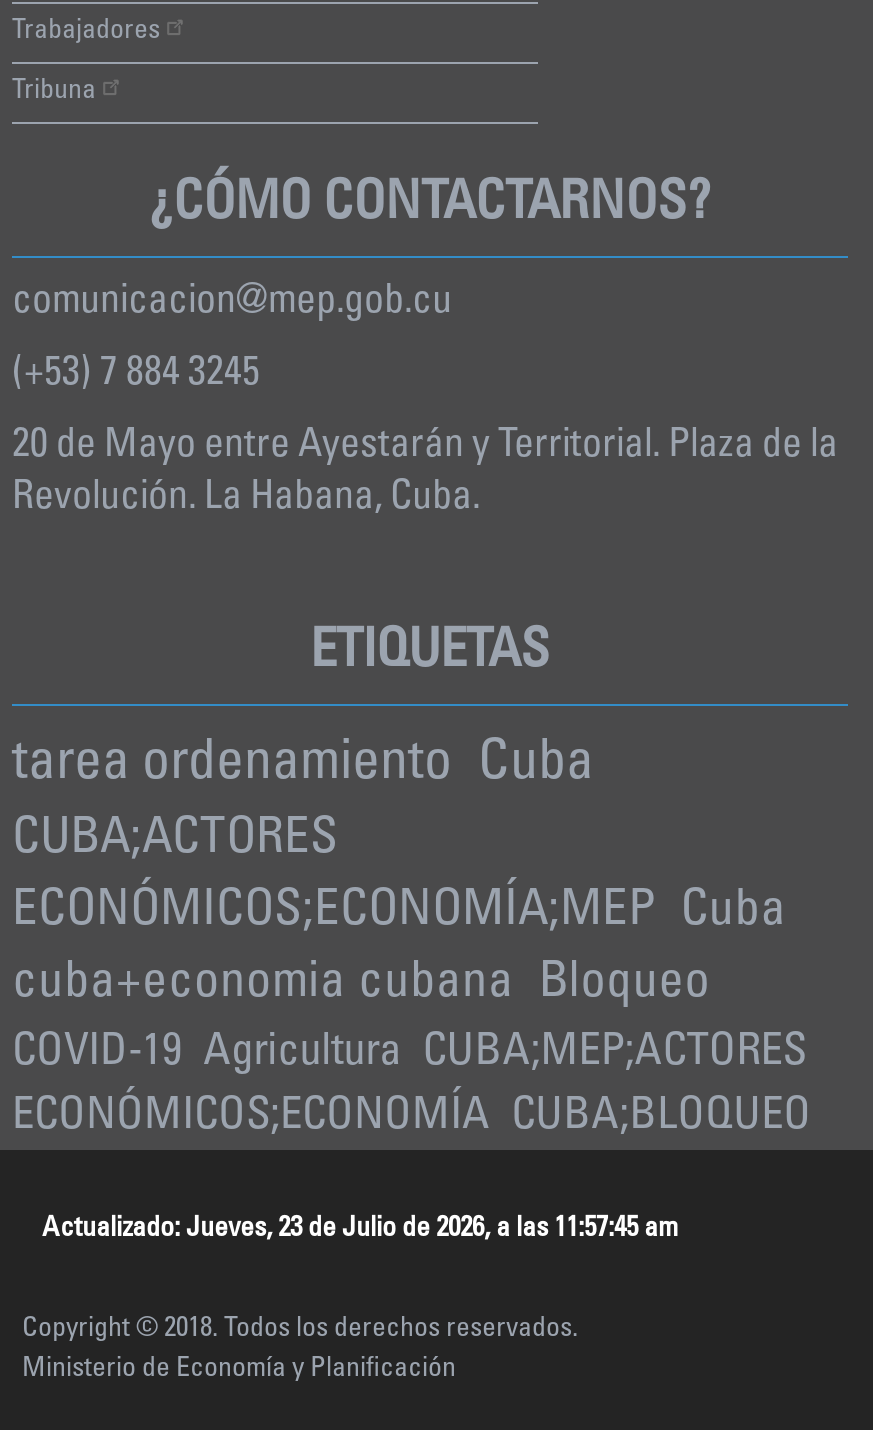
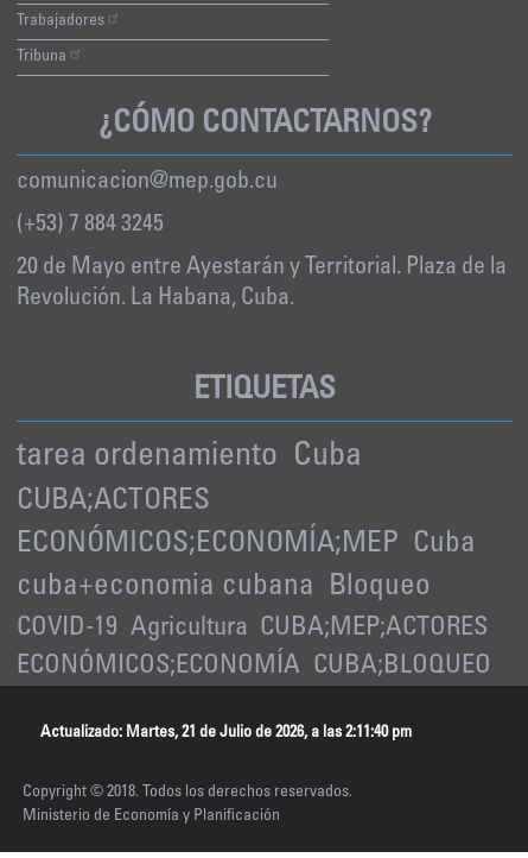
[42,1217,678,1245] Actualizado: Jueves, 23 de Julio de 2026, a las 11:57:45 am -> [40,725,412,742] Actualizado: Martes, 21 de Julio de 2026, a las 2:11:40 pm

